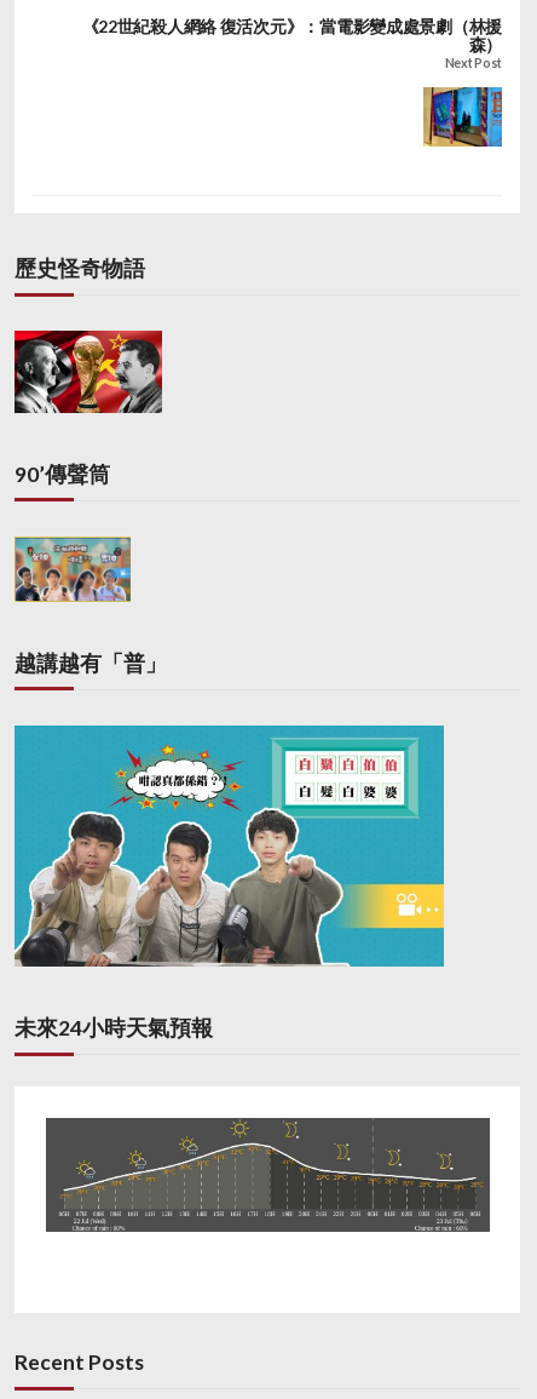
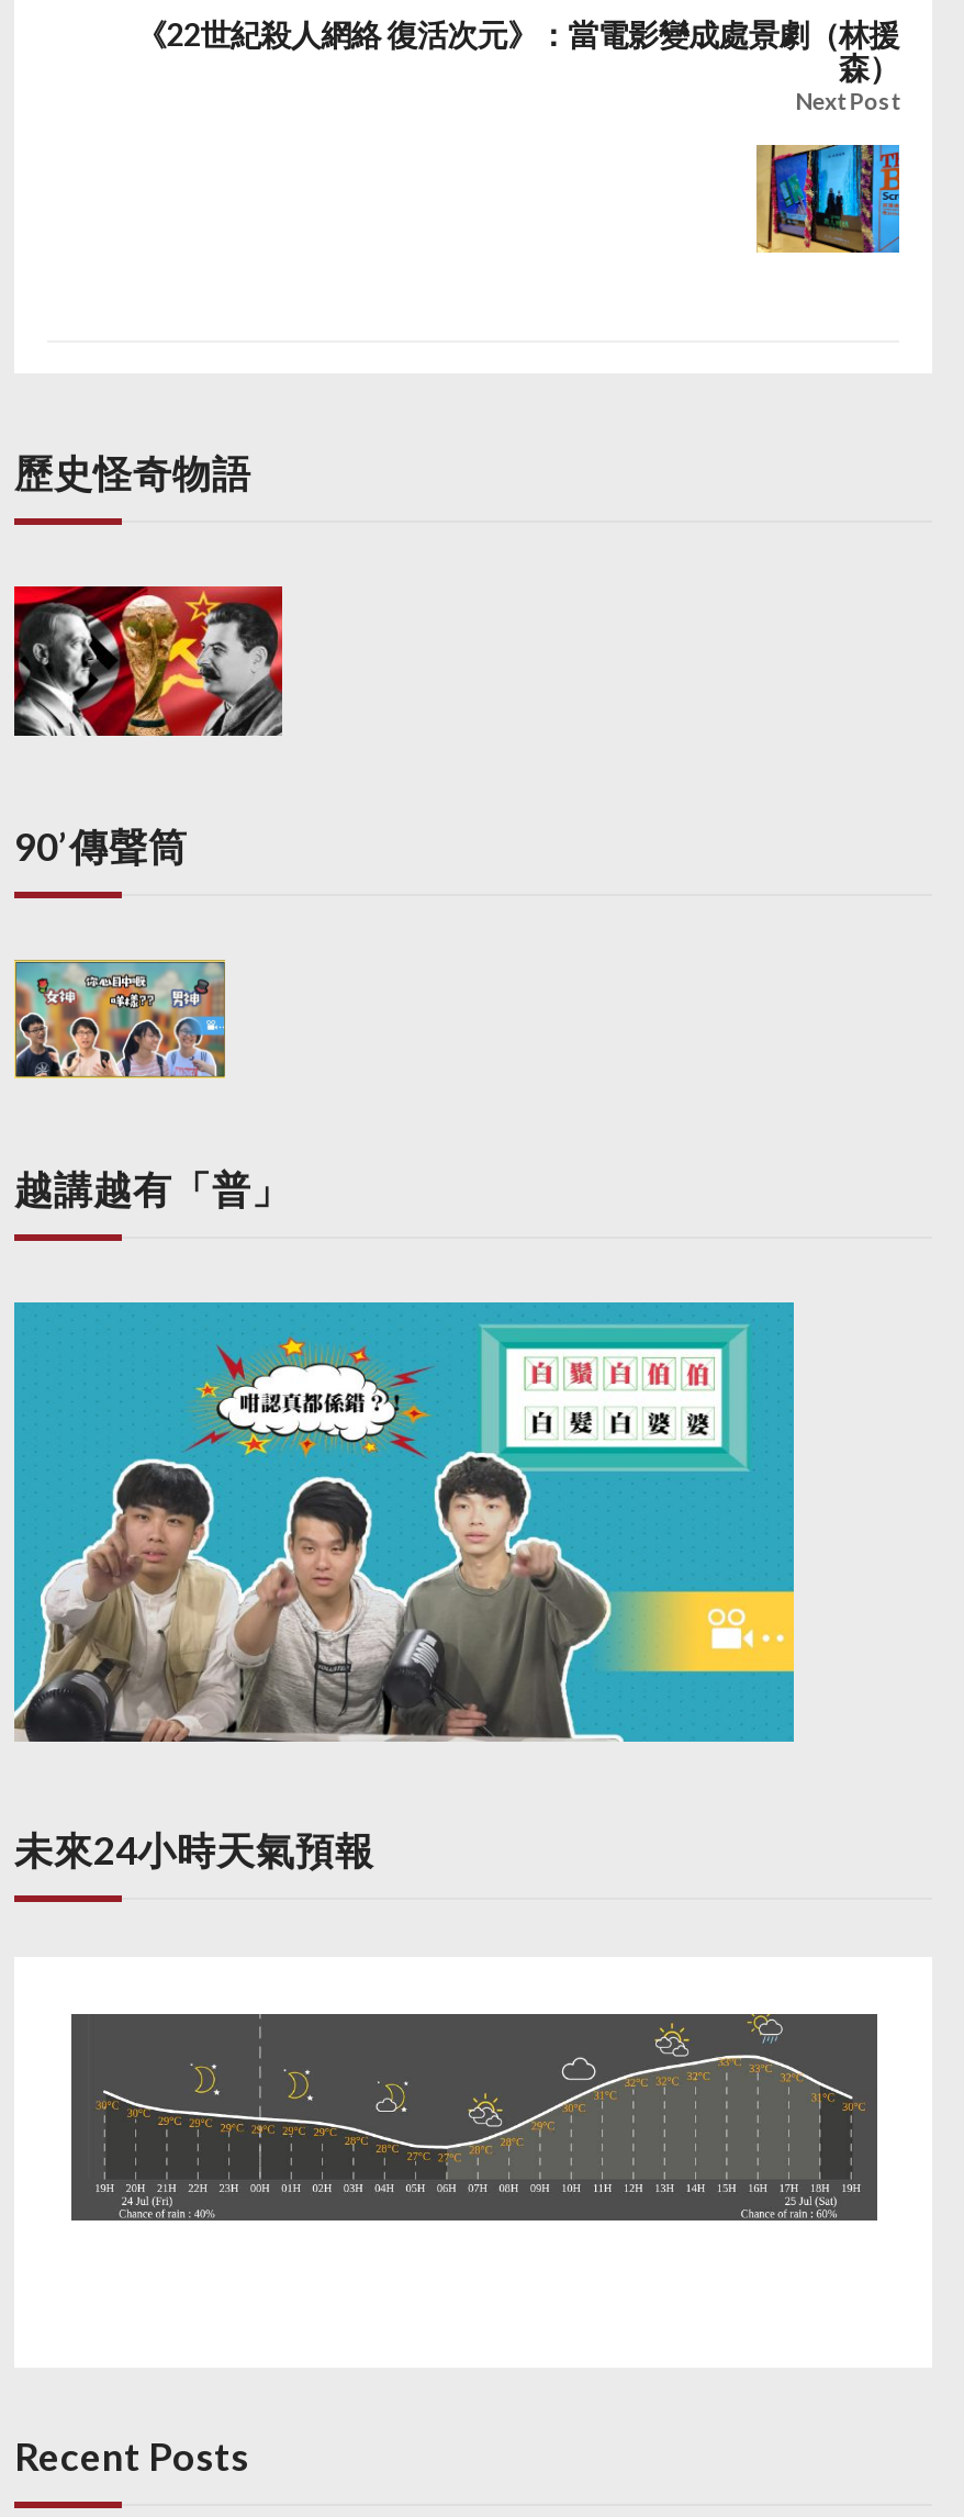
[60,1118,481,1223] [image] -> [98,2014,862,2179] [image]

